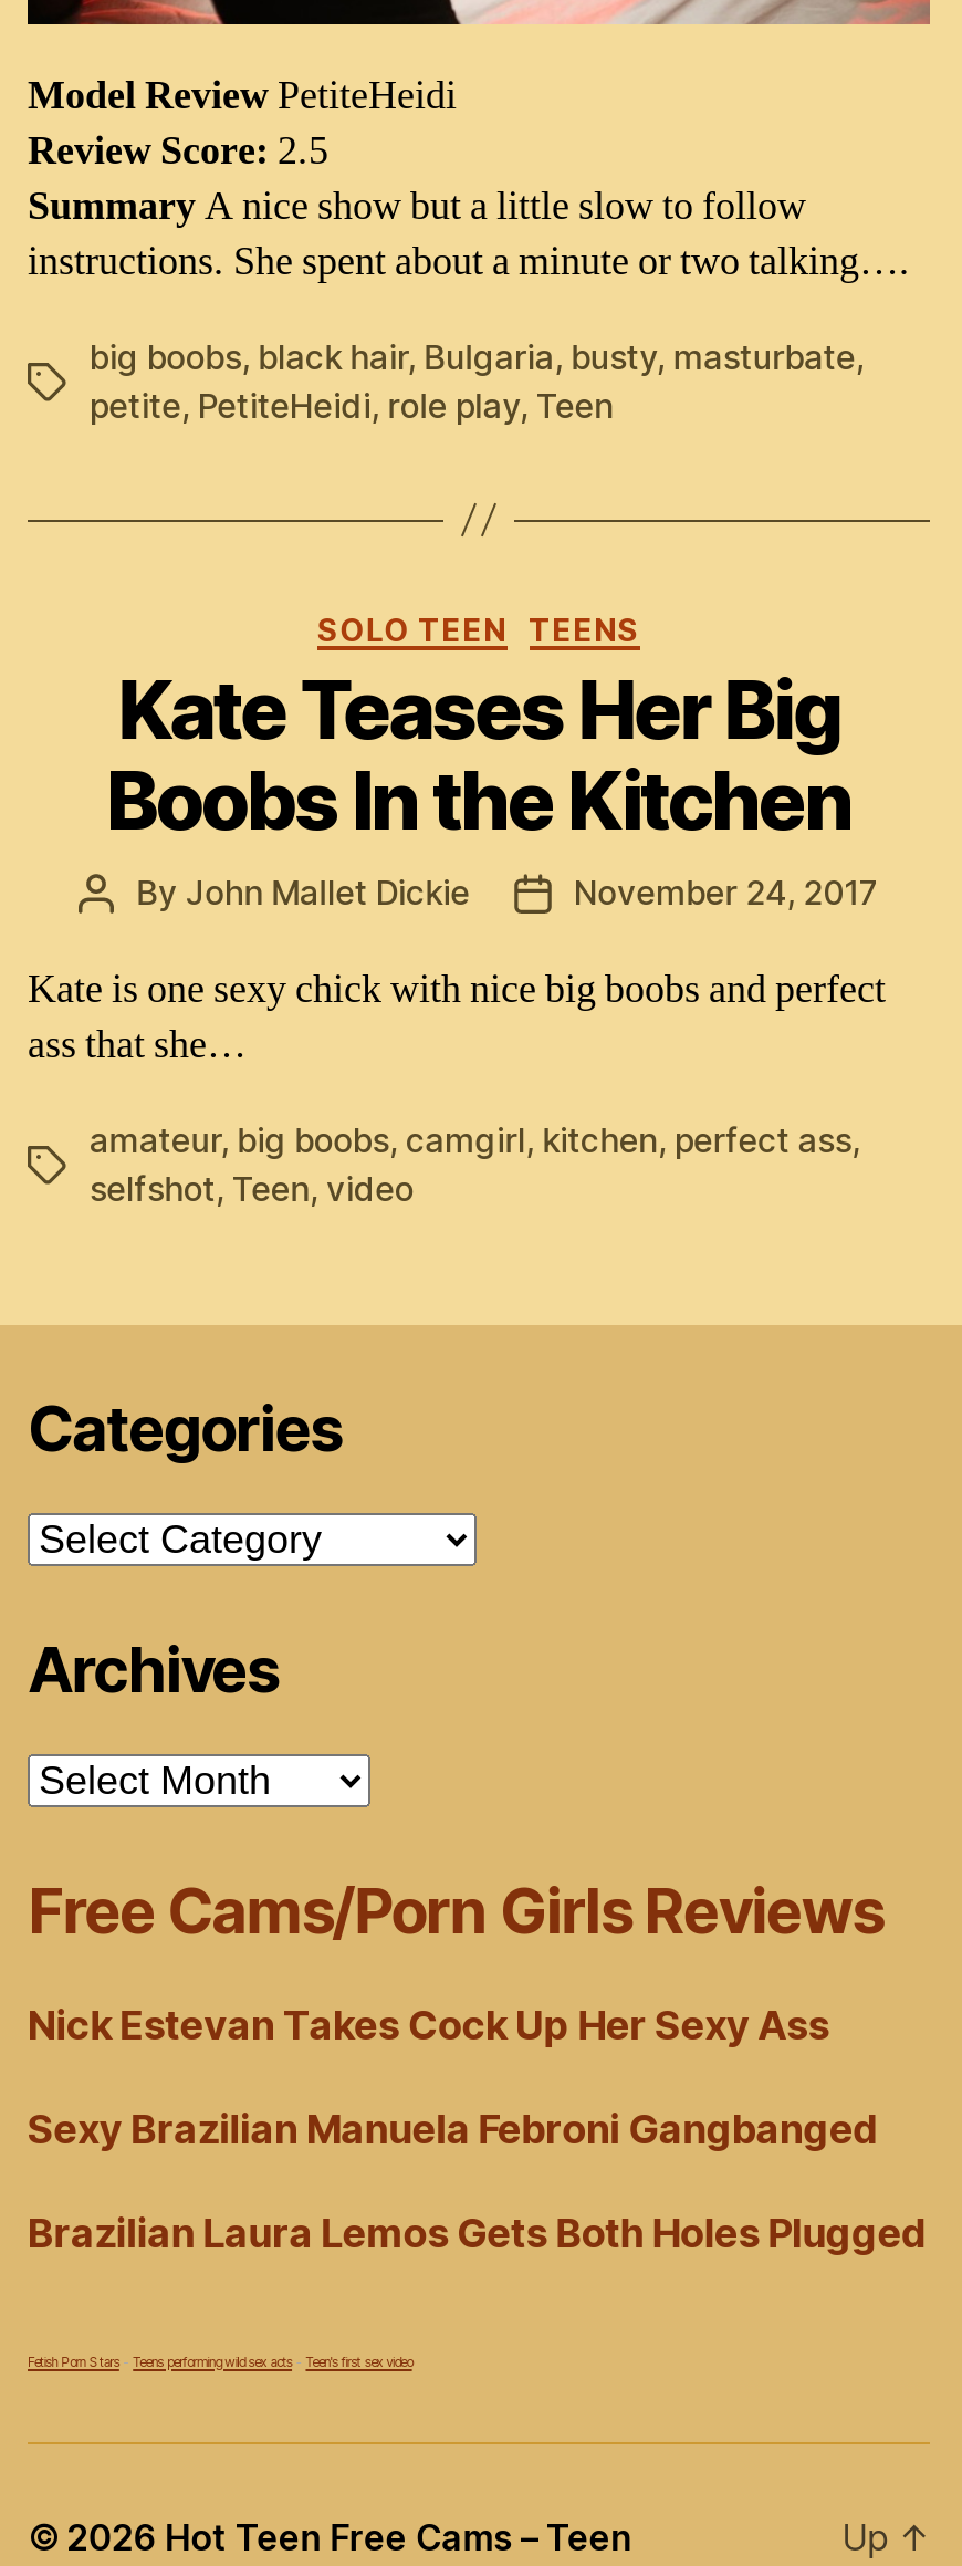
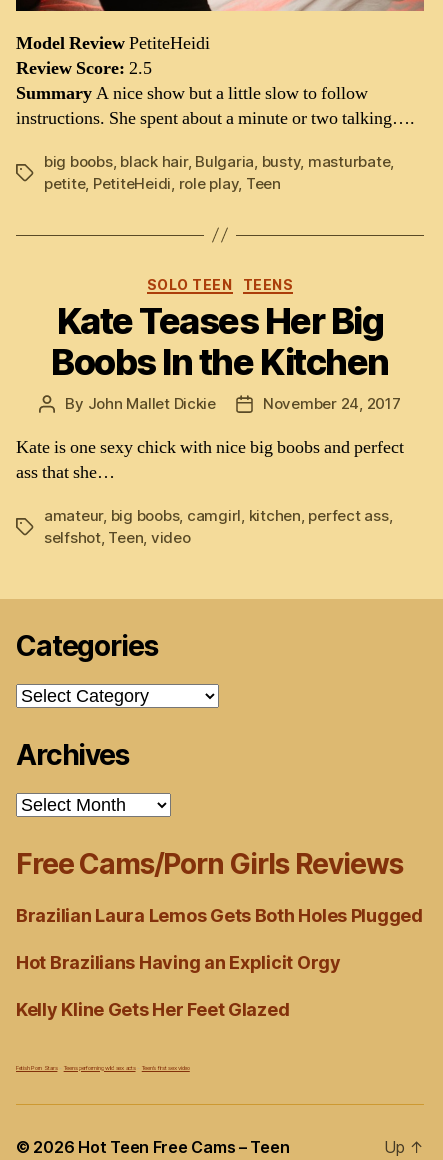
[28,2003,879,2153] Nick Estevan Takes Cock Up Her Sexy Ass | Sexy Brazilian Manuela Febroni Gangbanged -> none
moved [28,2211,928,2257] -> [16,905,423,926]: Brazilian Laura Lemos Gets Both Holes Plugged
none -> [16,952,341,1020] Hot Brazilians Having an Explicit Orgy | Kelly Kline Gets Her Feet Glazed

